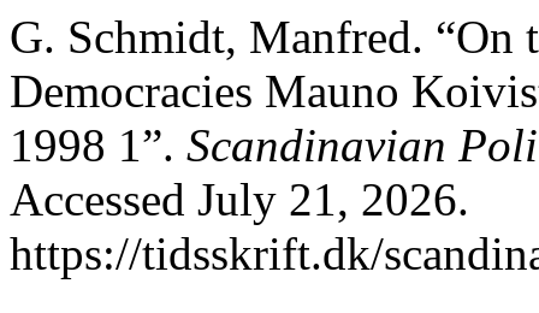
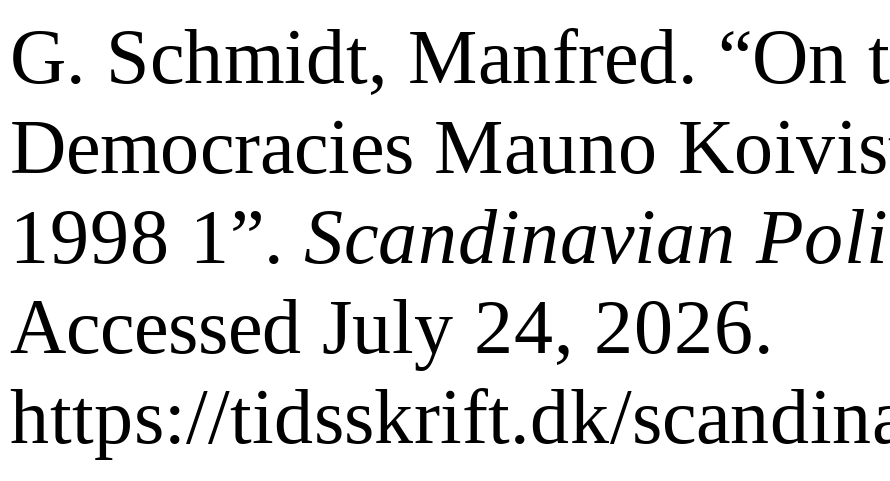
[10,173,469,225] Accessed July 21, 2026. -> [10,283,774,369] Accessed July 24, 2026.

